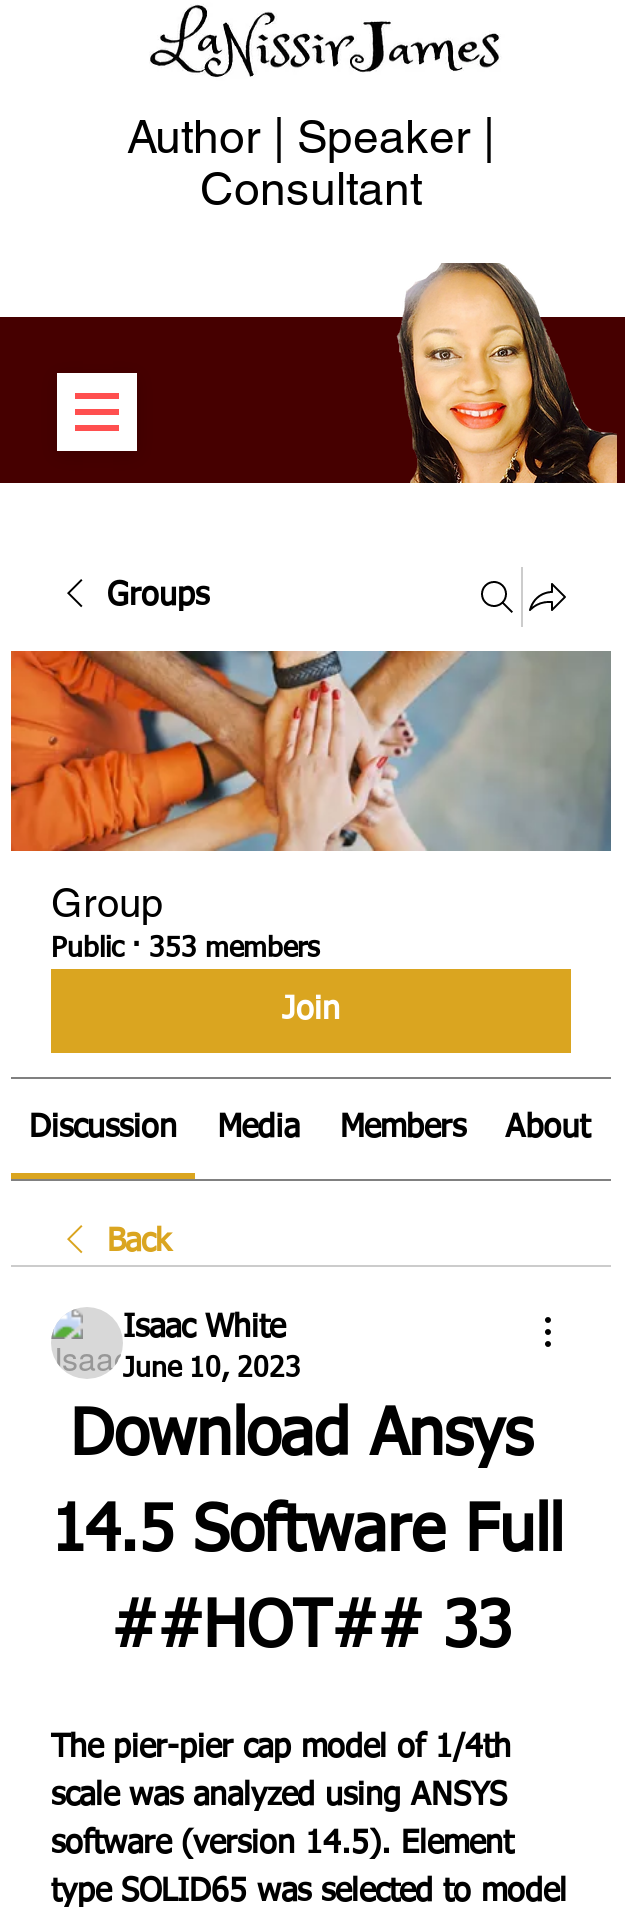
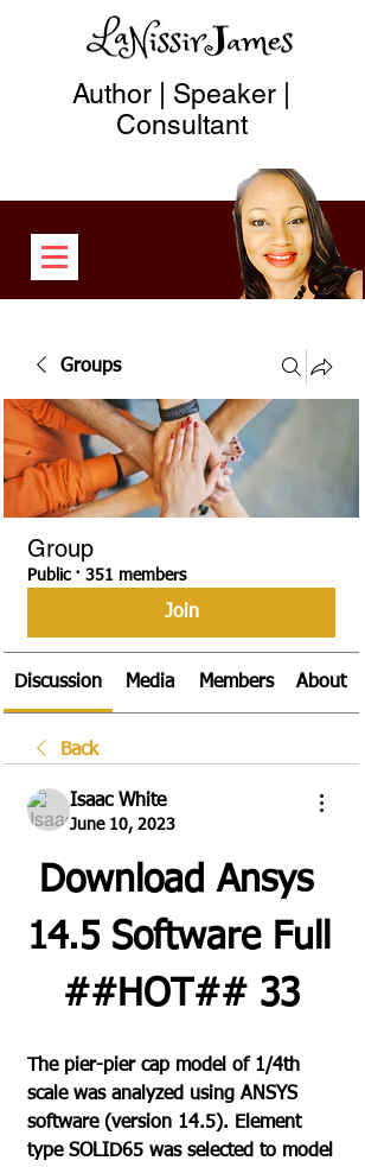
[51,935,319,963] Public · 353 members -> [27,567,186,584] Public · 351 members

